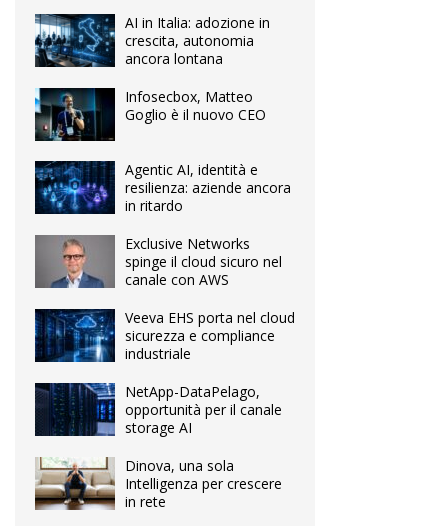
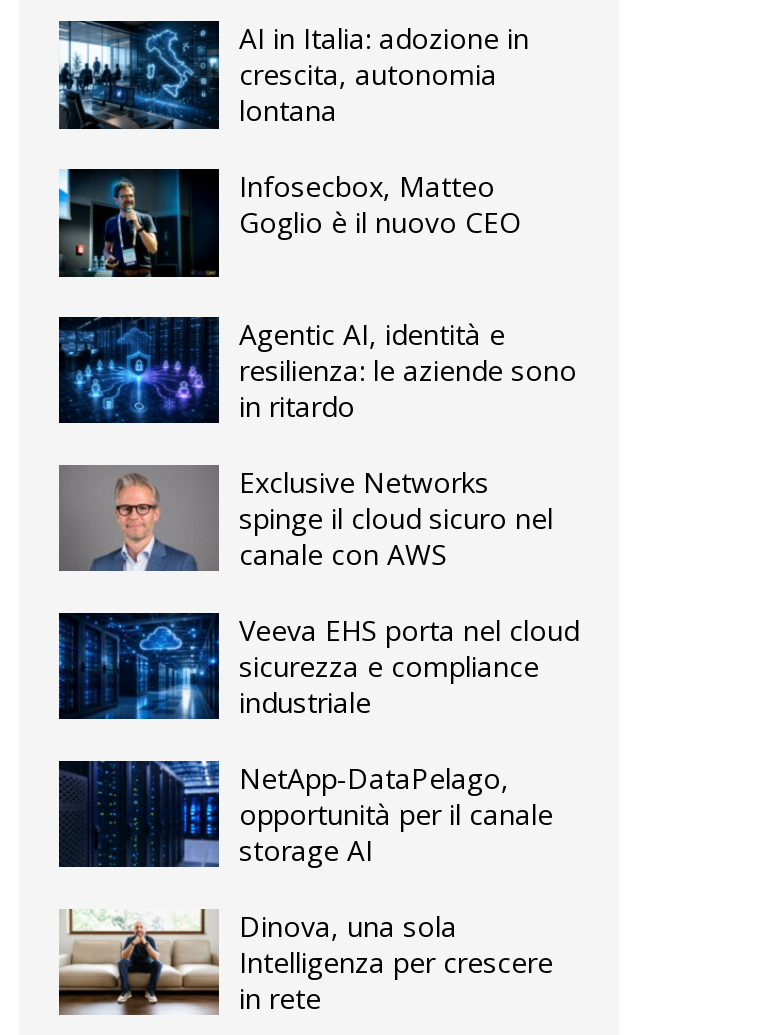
[125,49,223,68] ancora lontana -> [239,91,337,129] lontana
[125,178,291,197] resilienza: aziende ancora -> [239,350,577,388] resilienza: le aziende sono

